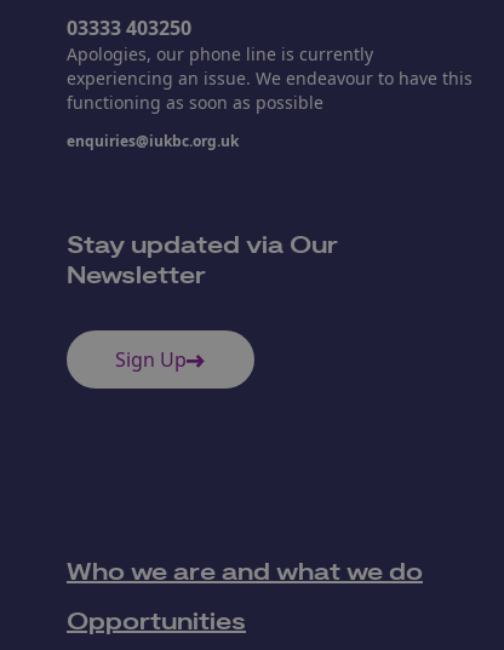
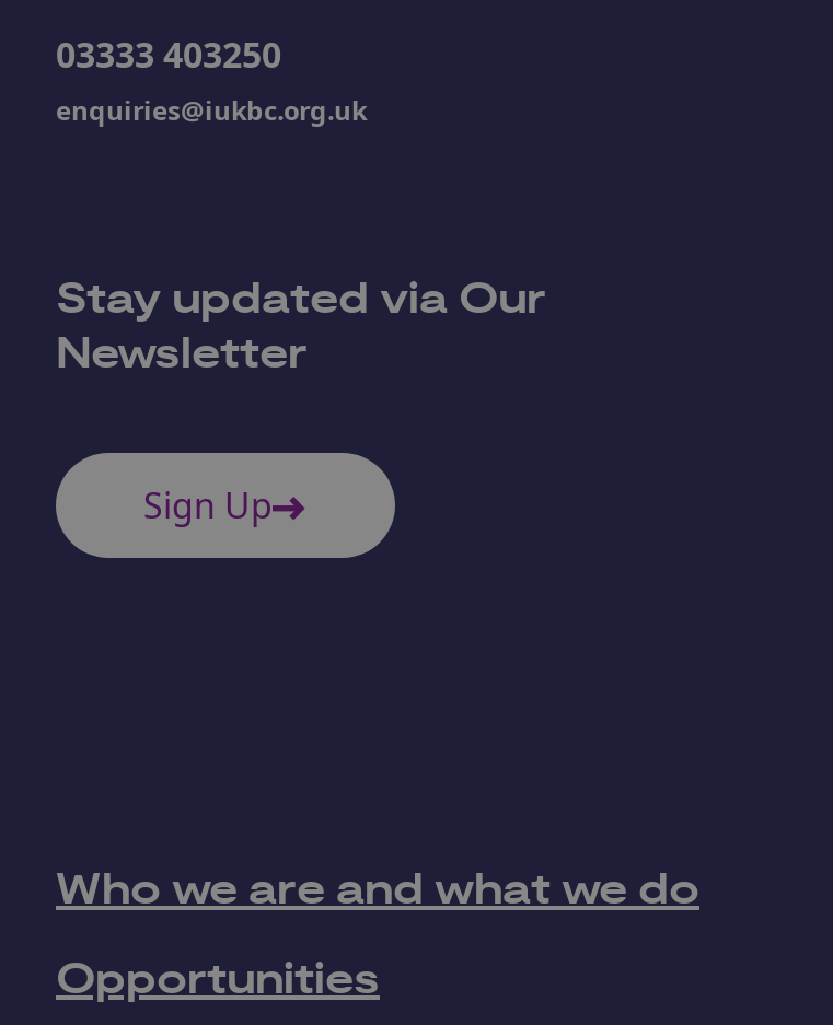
[67,42,472,114] Apologies, our phone line is currently | experiencing an issue. We endeavour to have this | functioning as soon as possible -> none

